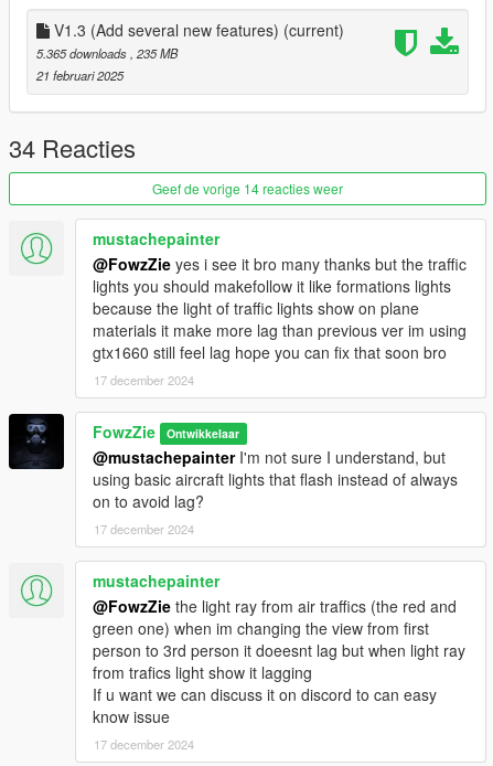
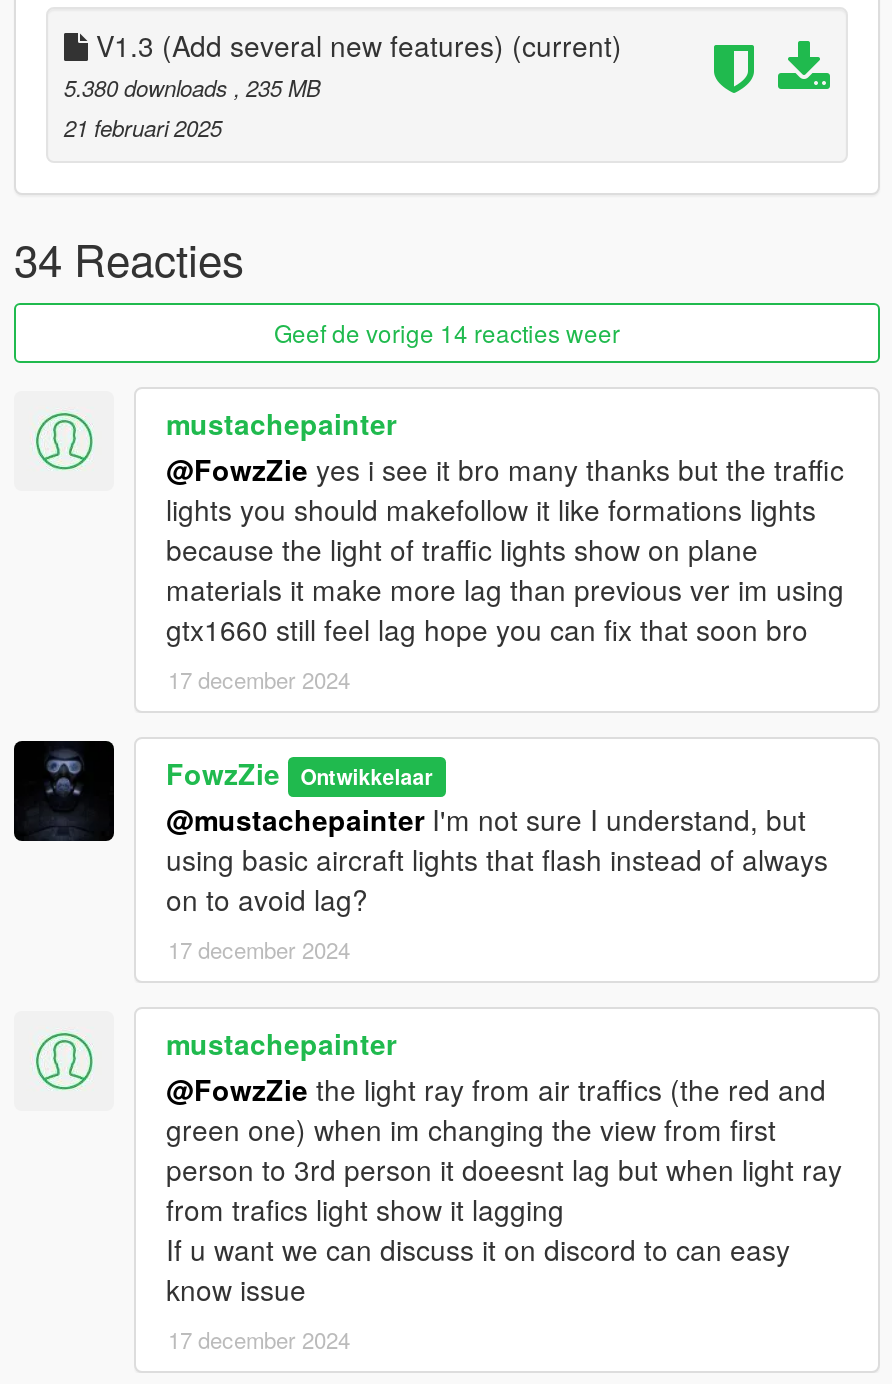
[36,44,178,62] 5.365 downloads, 235 MB -> [64,71,320,103] 5.380 downloads, 235 MB

